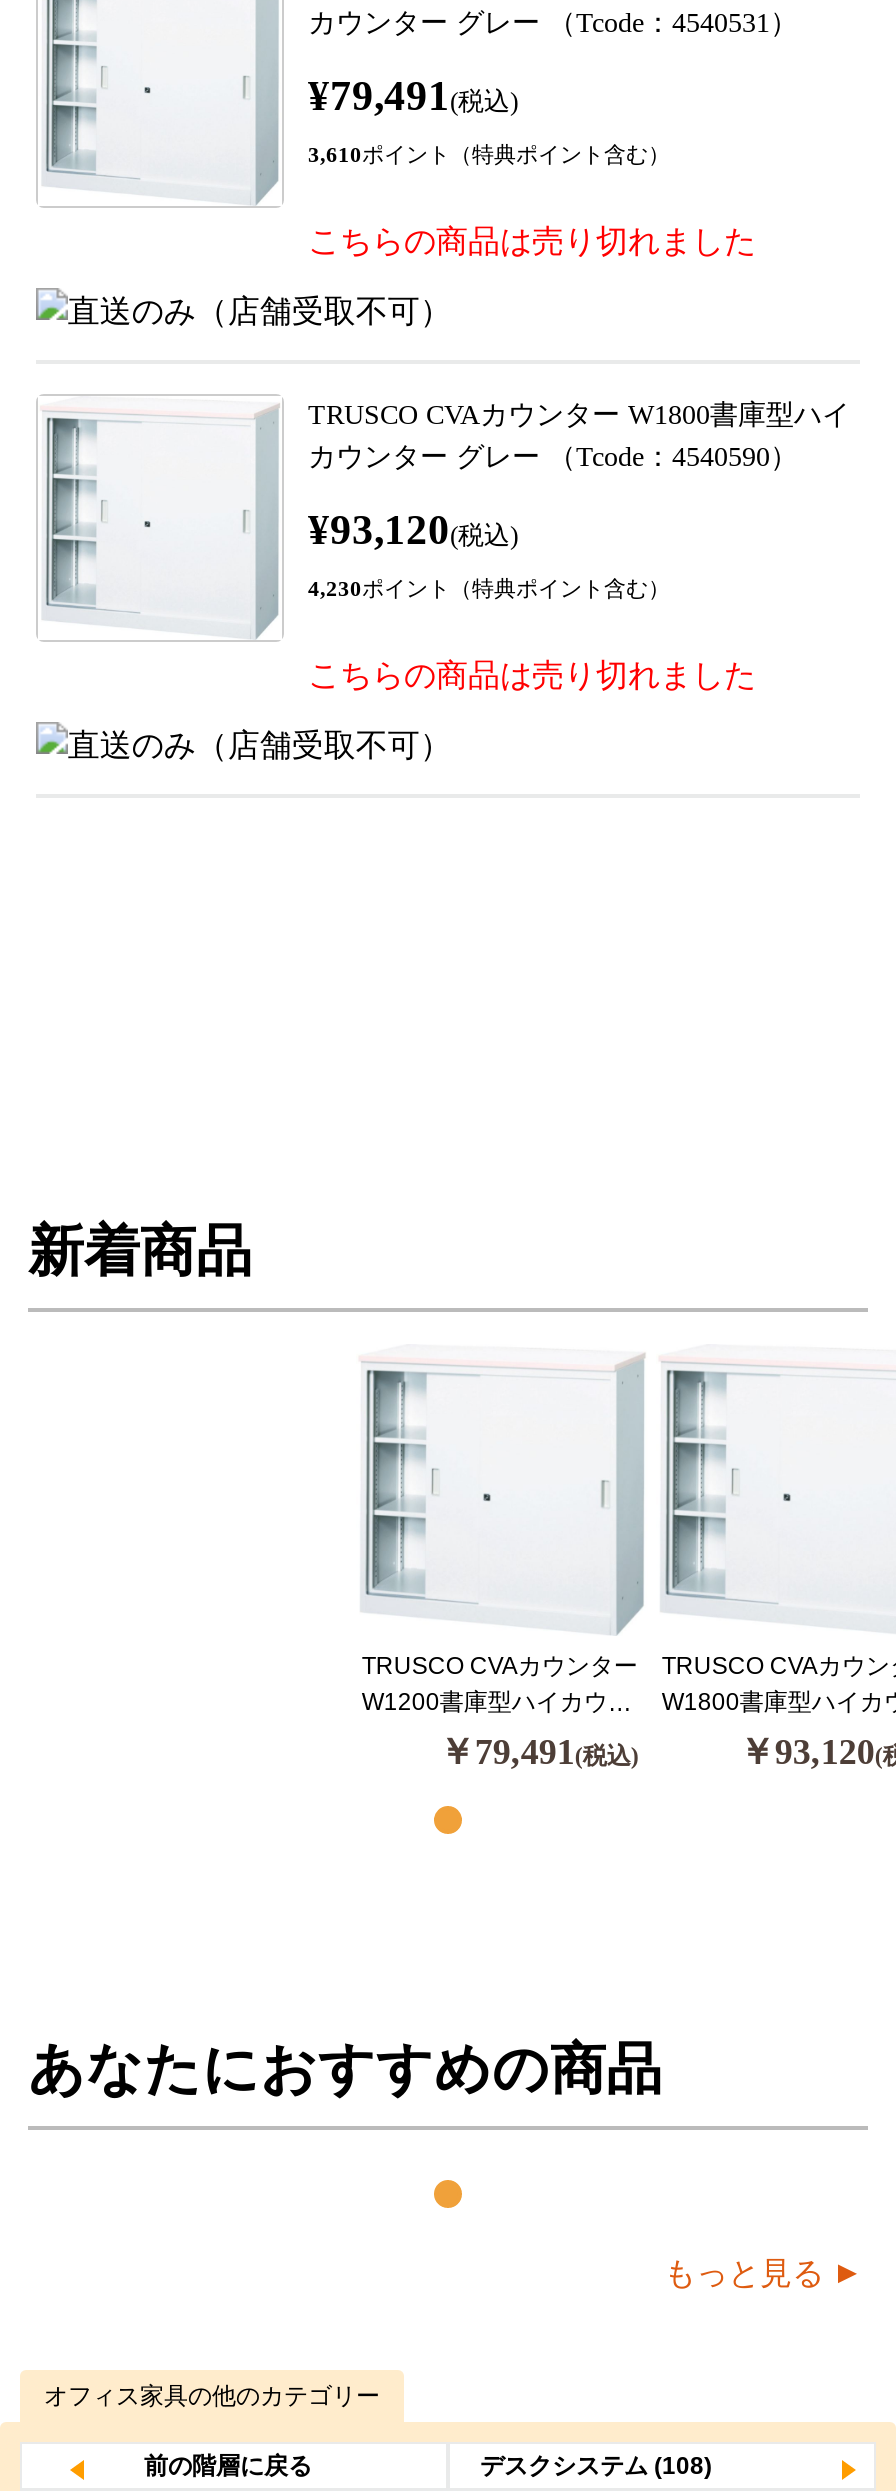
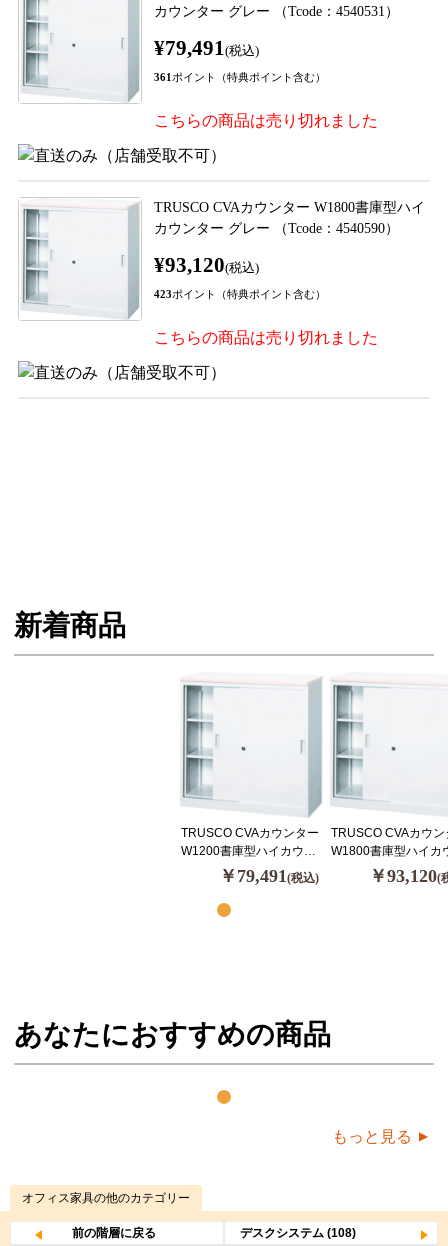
[308,143,670,167] 3,610ポイント（特典ポイント含む） -> [154,71,326,83] 361ポイント（特典ポイント含む）
[308,577,670,601] 4,230ポイント（特典ポイント含む） -> [154,288,326,300] 423ポイント（特典ポイント含む）

